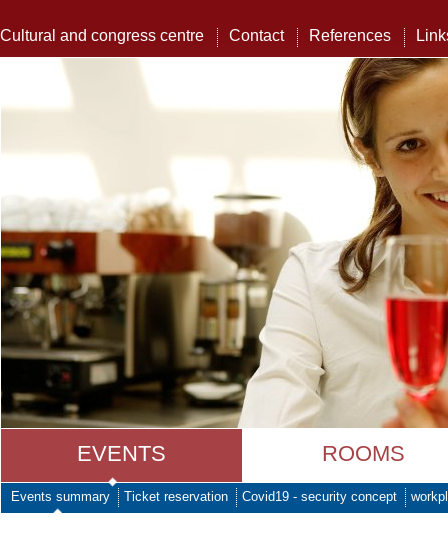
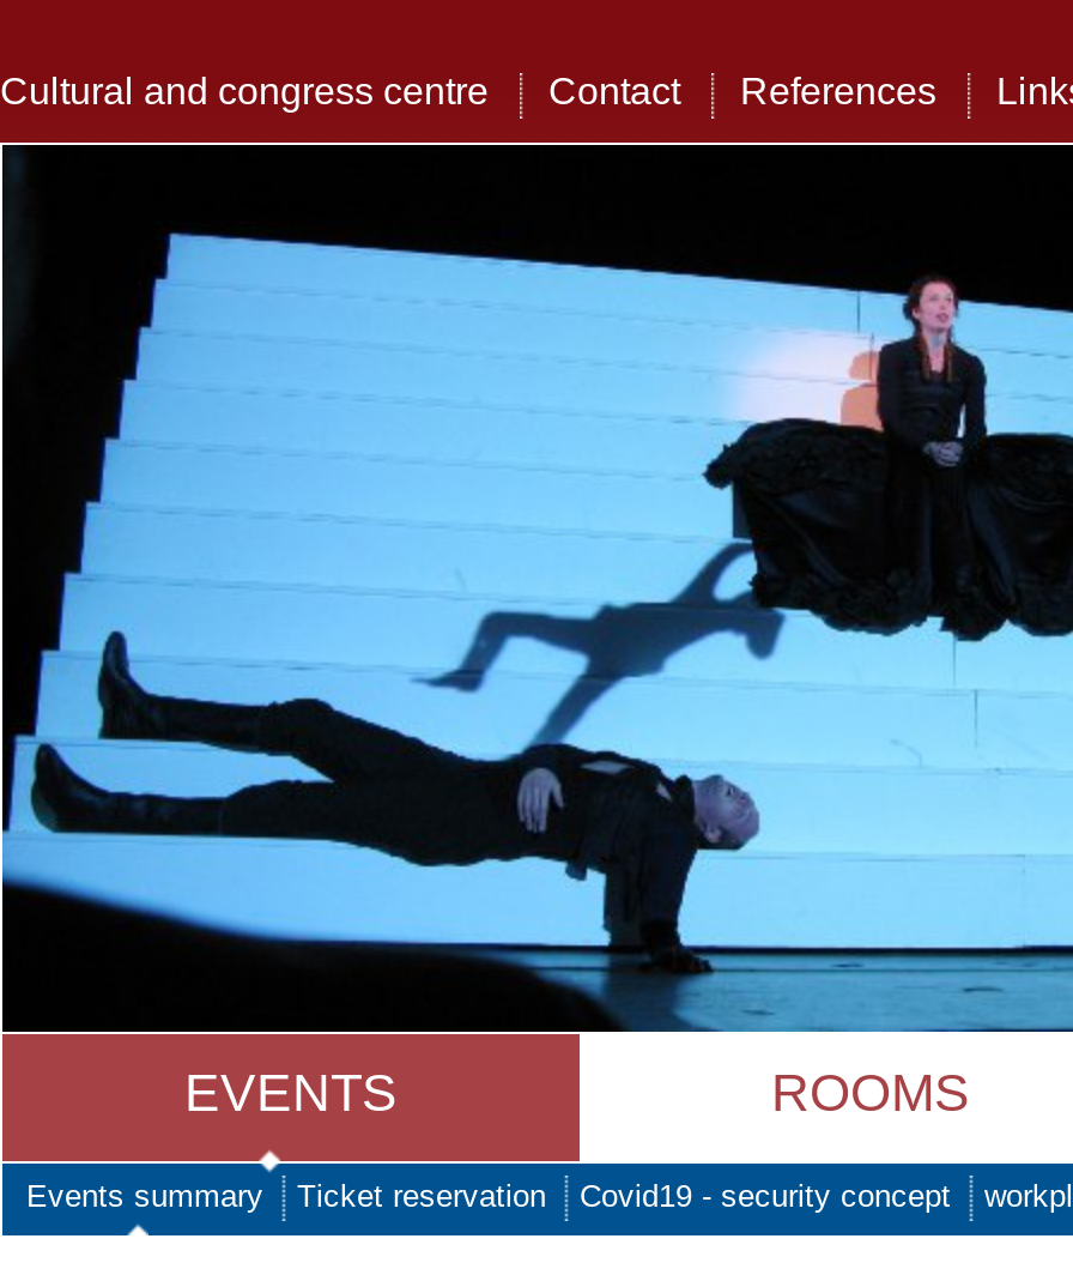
[3,57,445,429] [image] -> [7,143,1066,1034] [image]

